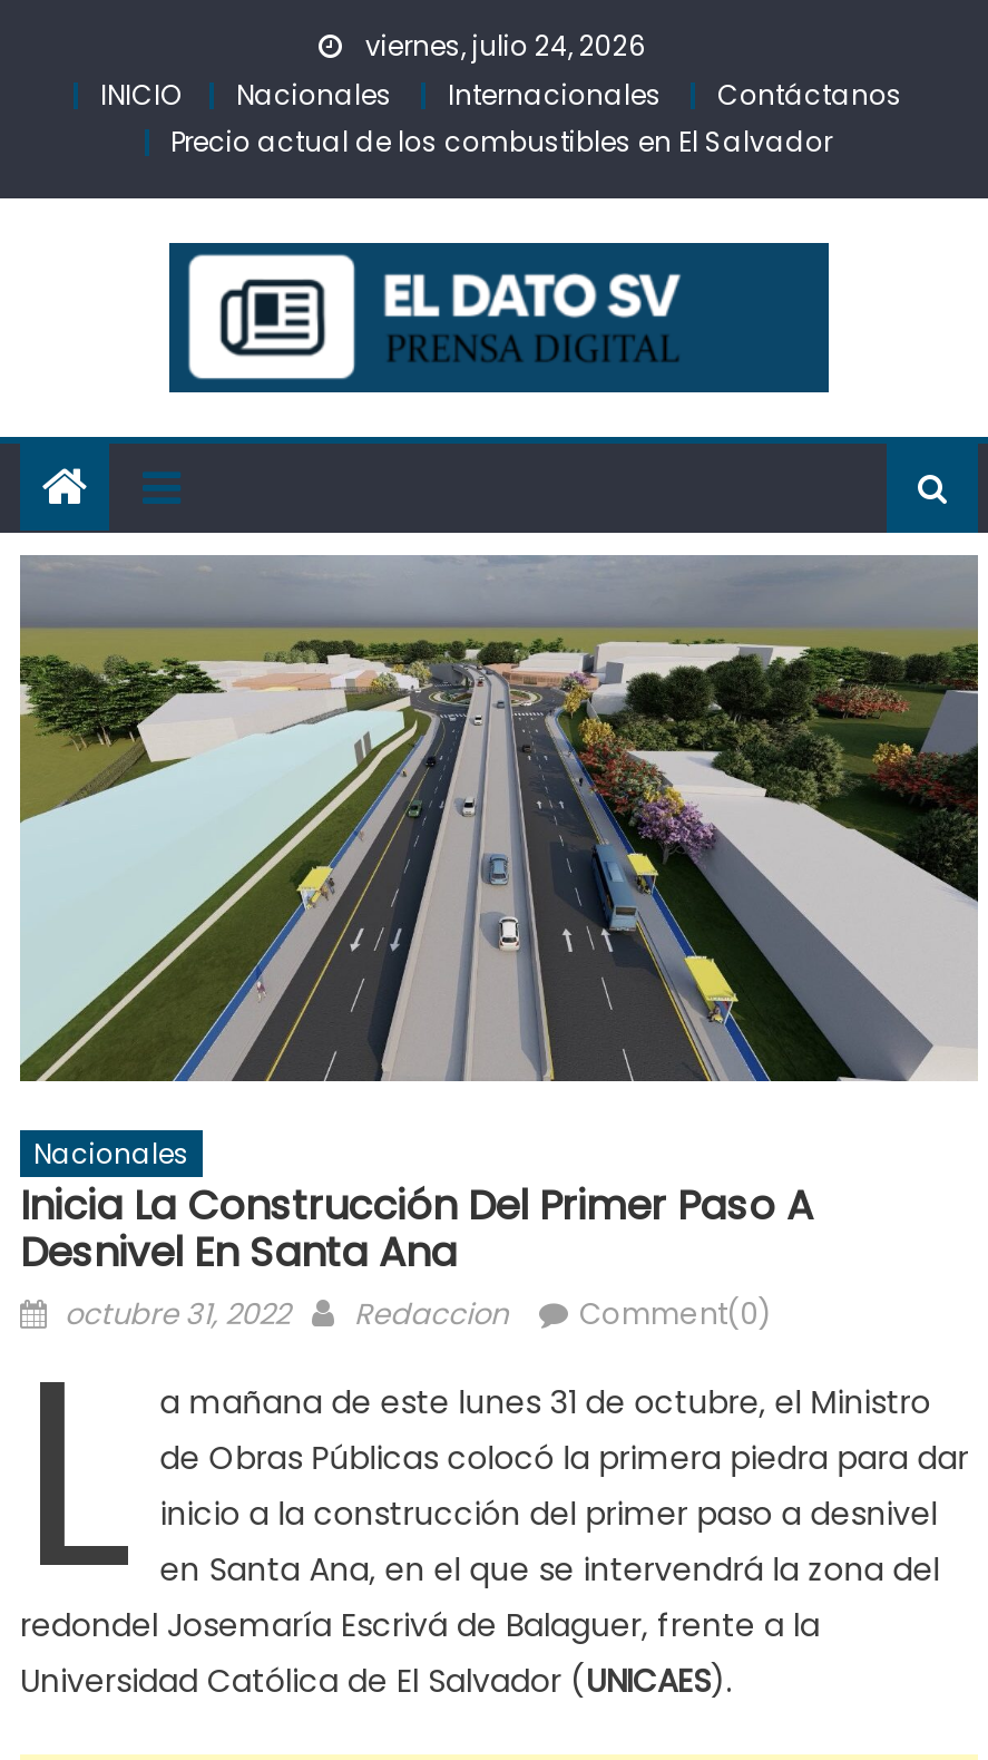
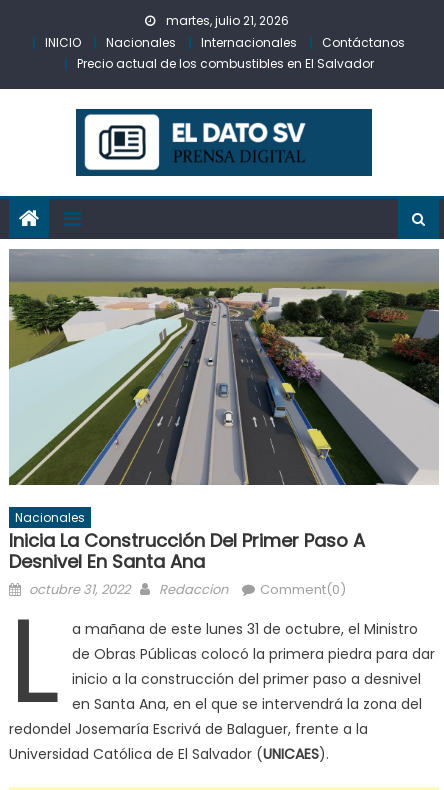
[359,27,646,65] viernes, julio 24, 2026 -> [162,12,288,29] martes, julio 21, 2026

